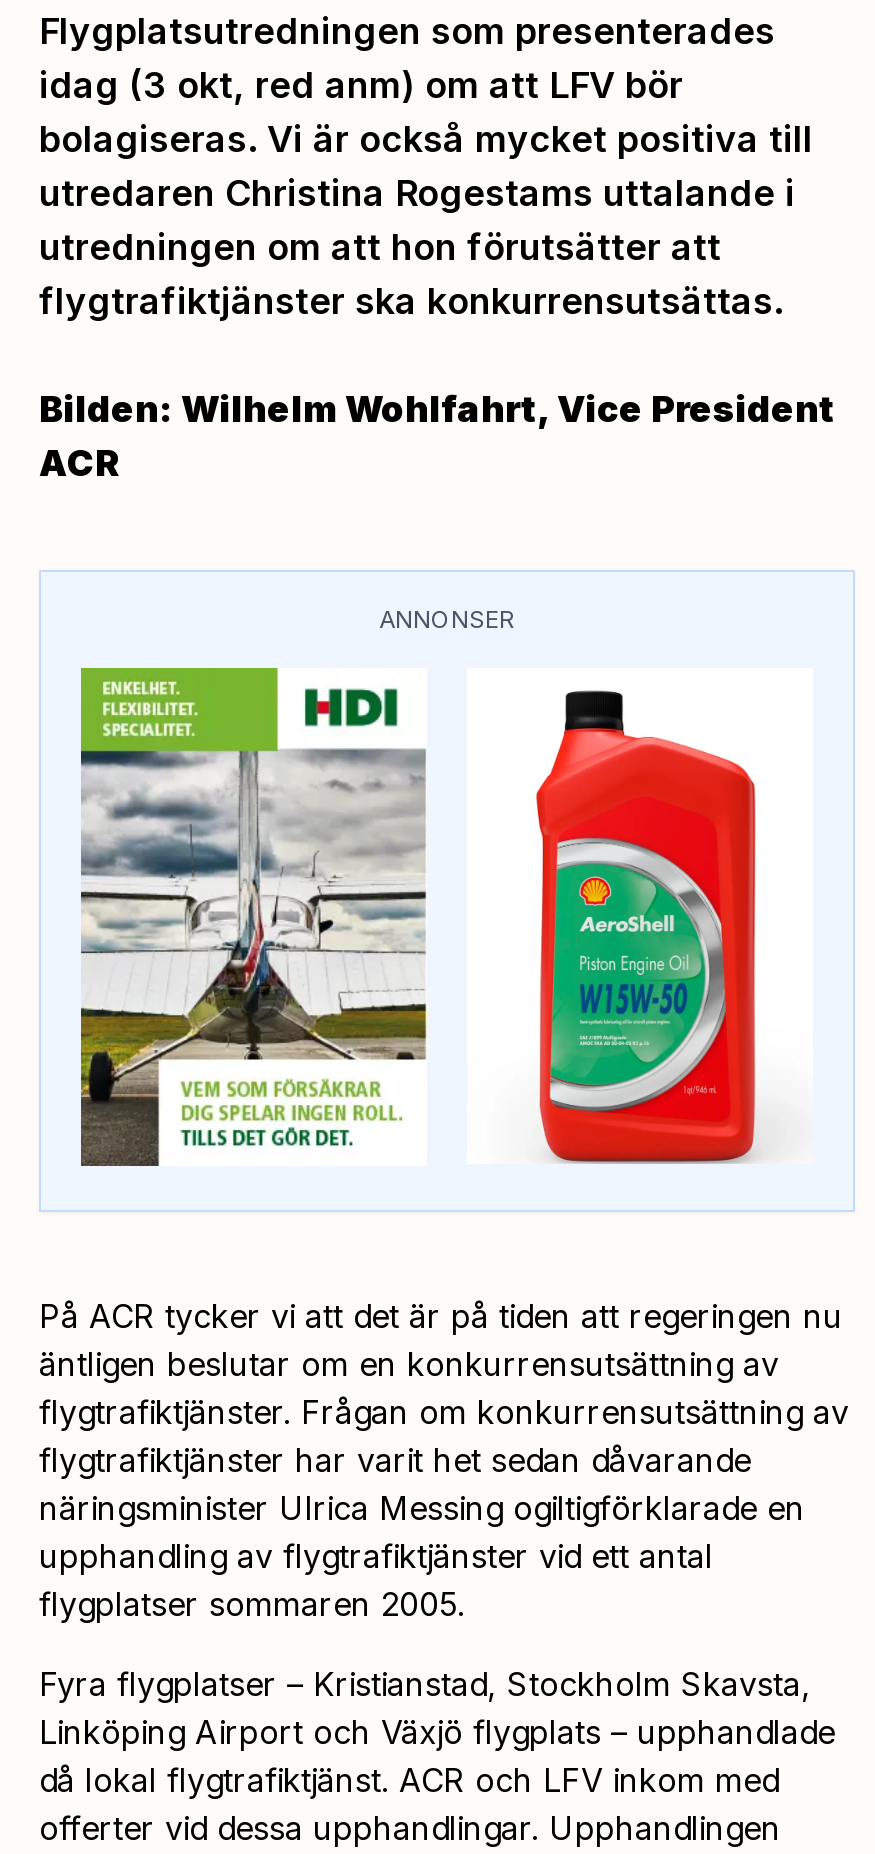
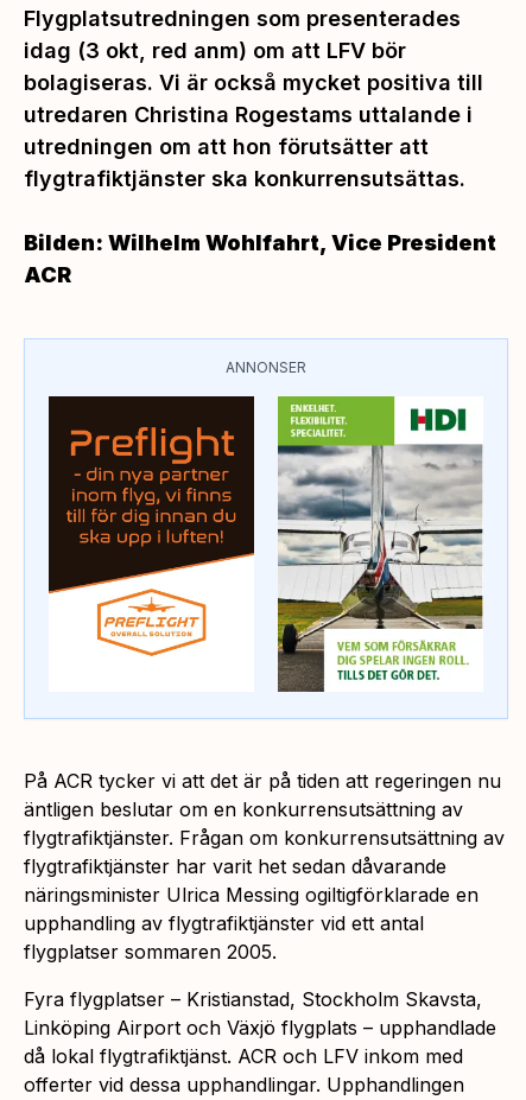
[79,666,429,1168] [image] -> [47,395,255,692] [image]
[467,668,813,1166] [image] -> [277,395,484,693] [image]

